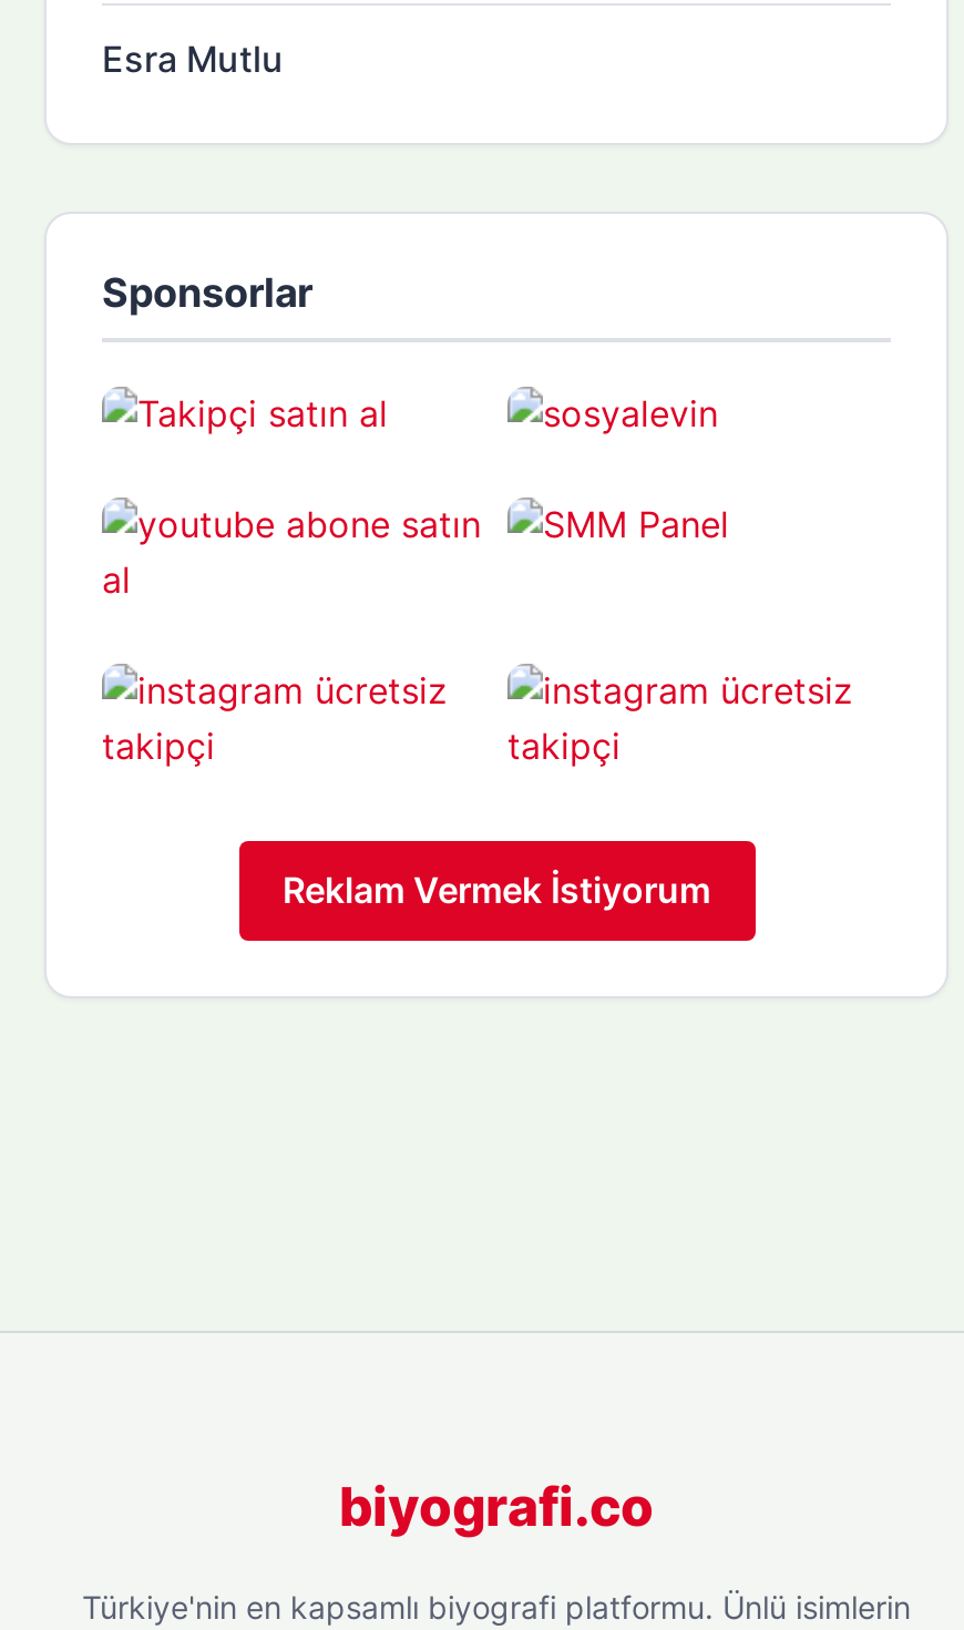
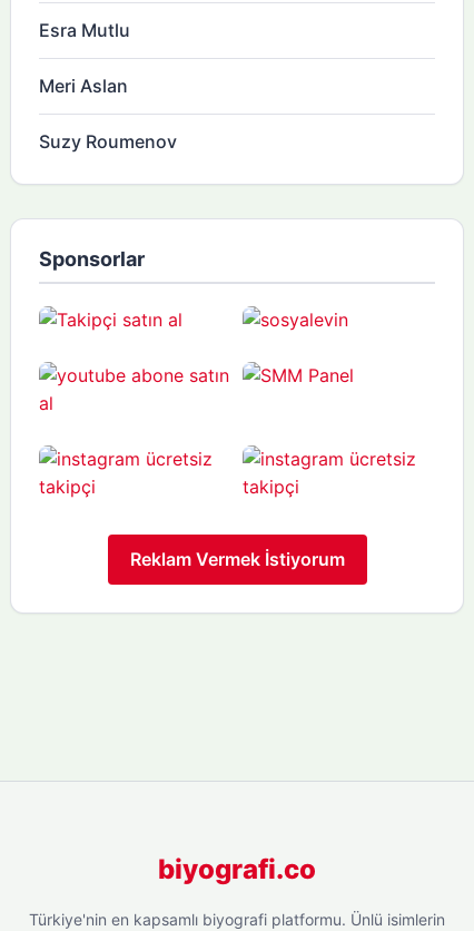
none -> [39,74,177,152] Meri Aslan | Suzy Roumenov

